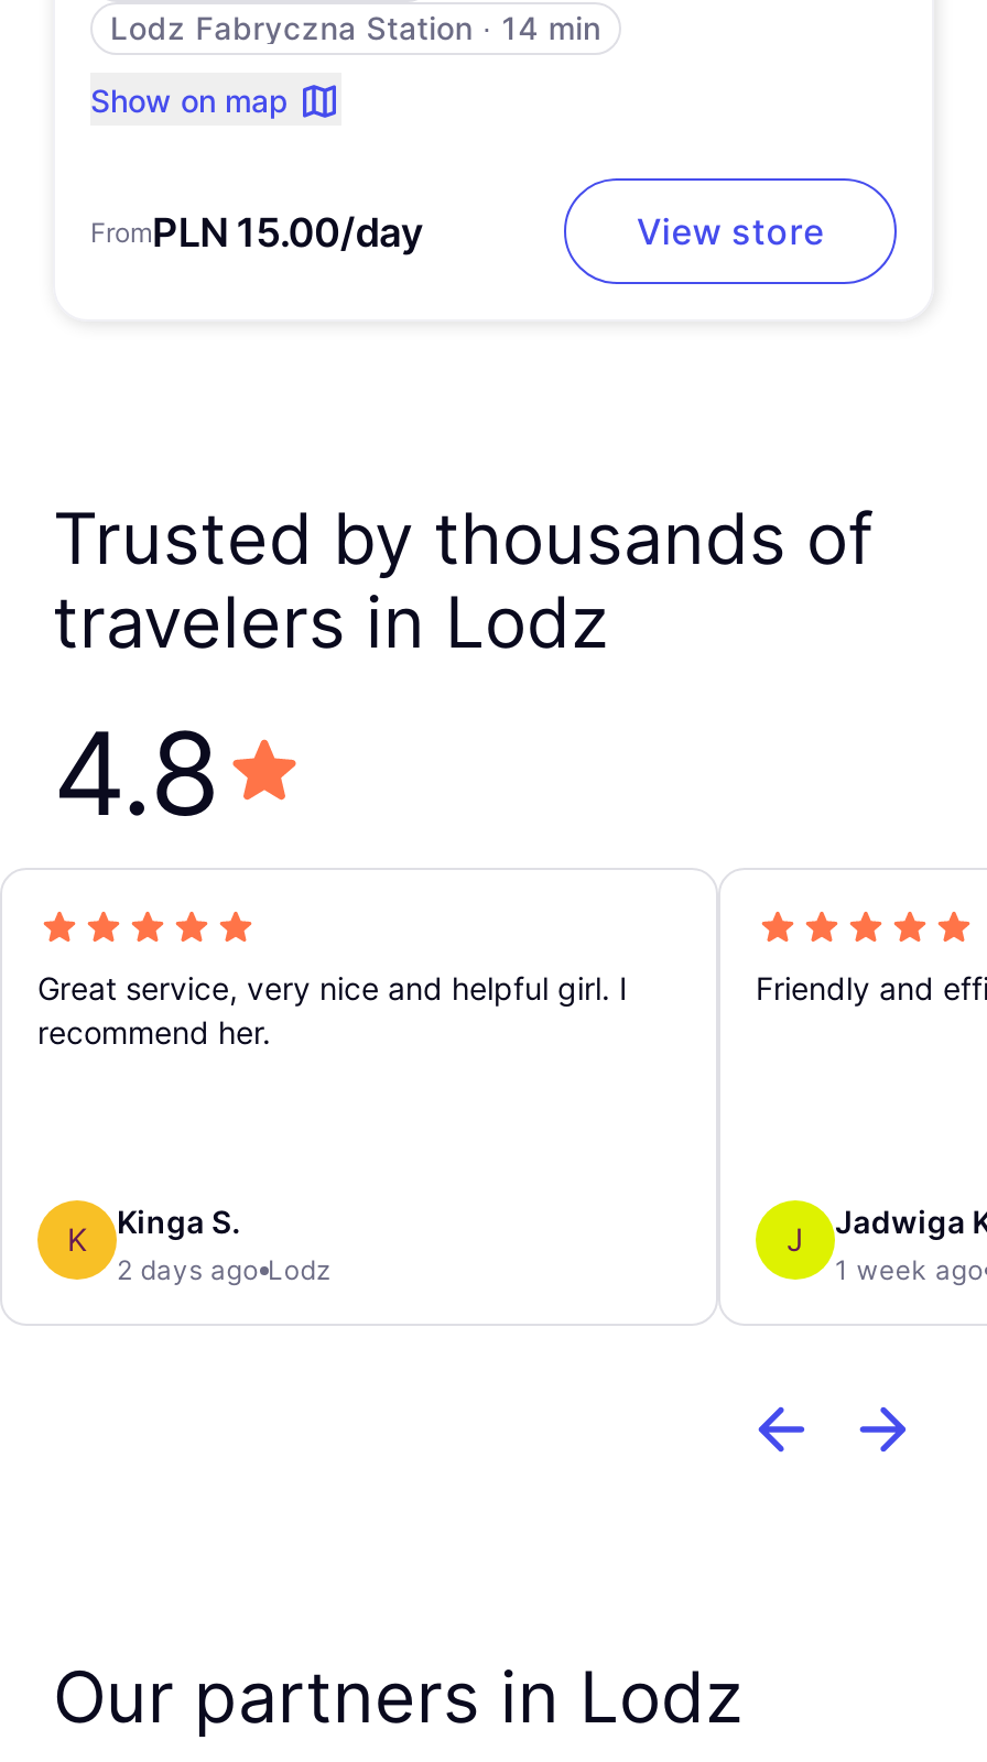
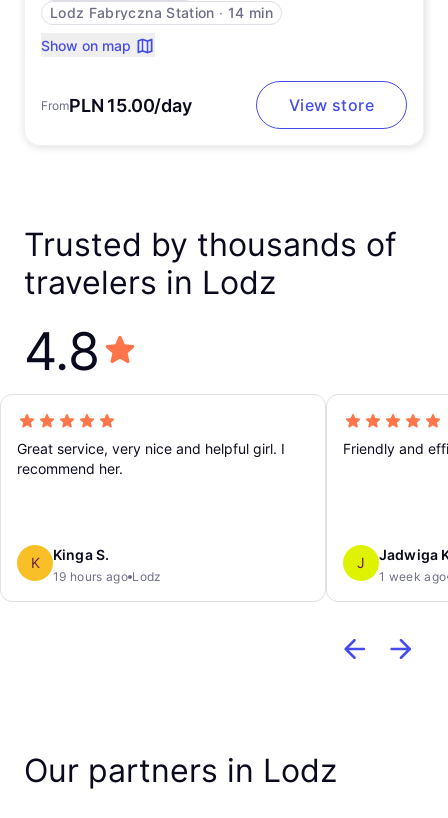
[117,1253,332,1286] 2 days ago Lodz -> [53,569,162,584] 19 hours ago Lodz

